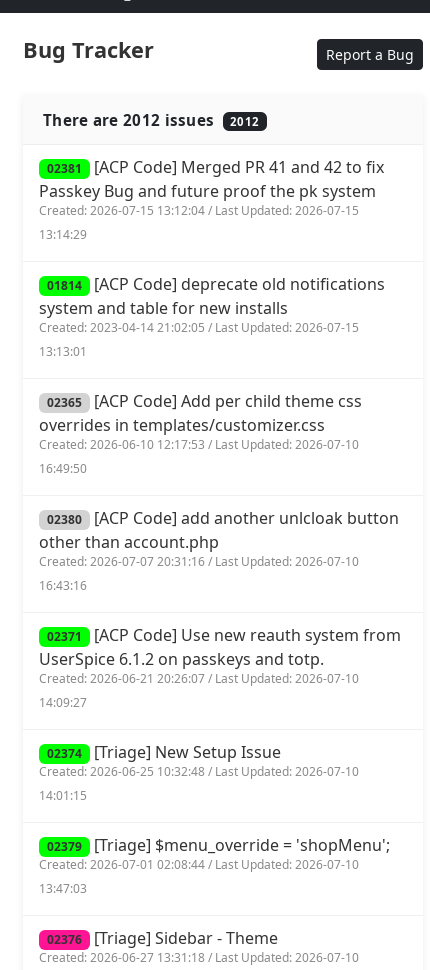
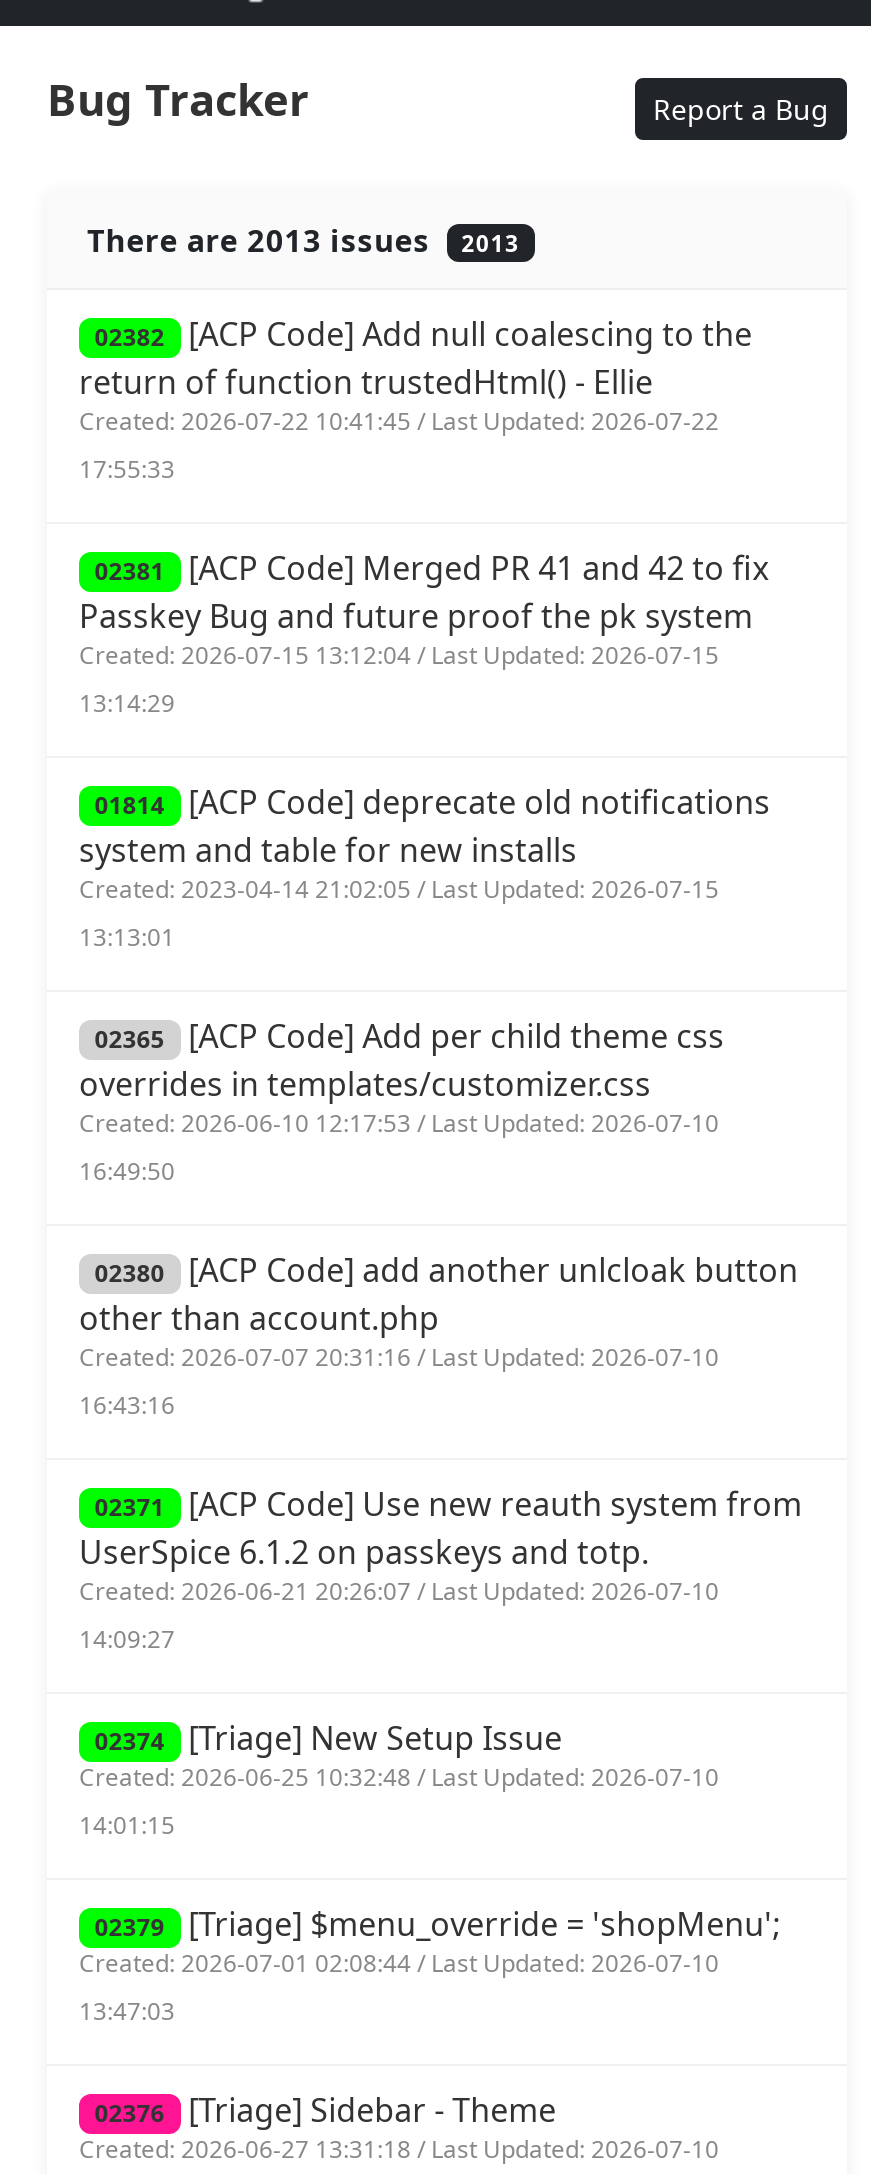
[43,110,259,130] There are 2012 issues | 2012 -> [79,219,752,487] There are 2013 issues | 2013 | 02382 [ACP Code] Add null coalescing to the | return of function trustedHtml() - Ellie | Created: 2026-07-22 10:41:45 / Last Updated: 2026-07-22 | 17:55:33

